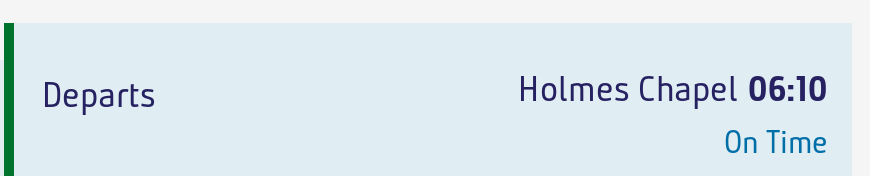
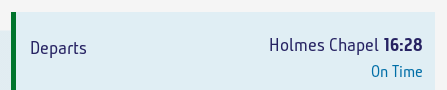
[518,67,828,111] Holmes Chapel 06:10 -> [269,34,423,56] Holmes Chapel 16:28

